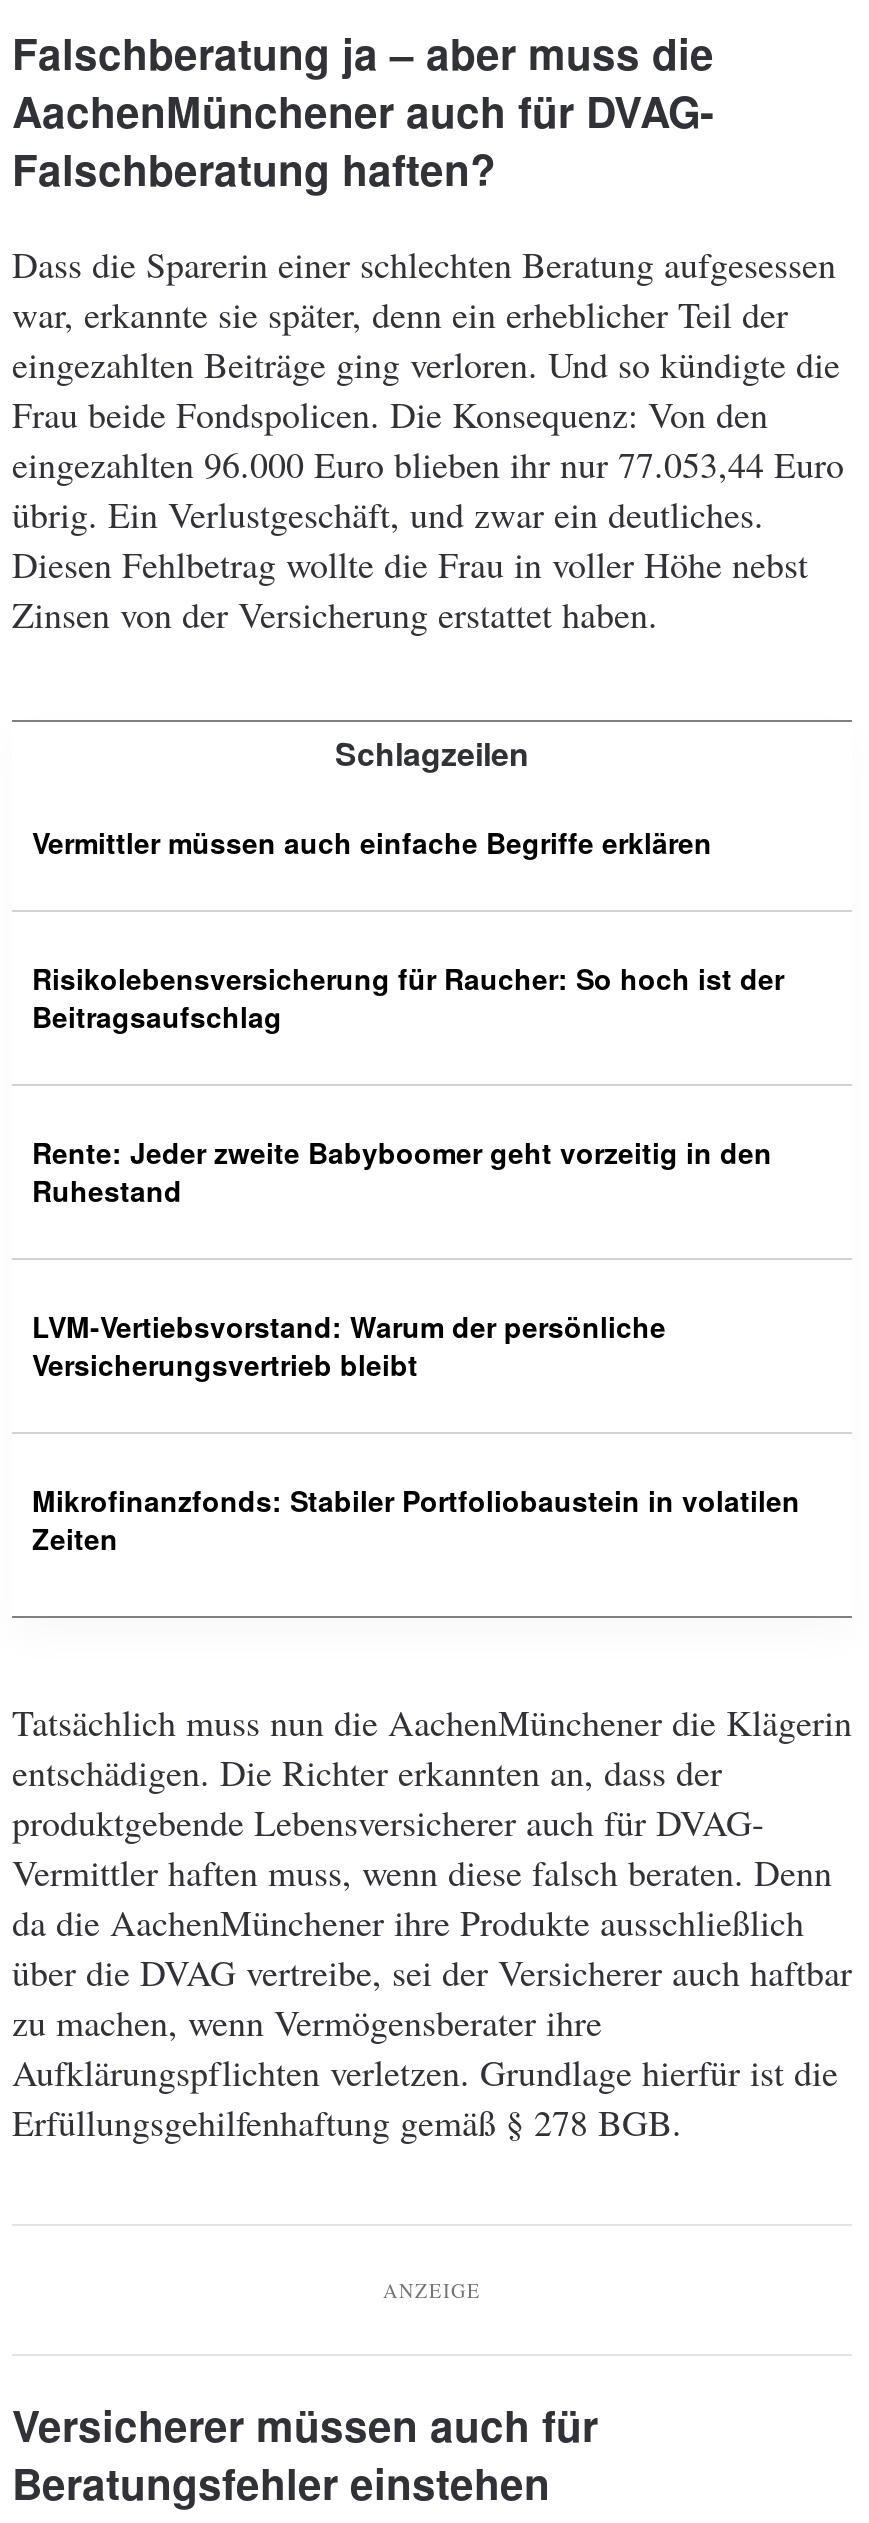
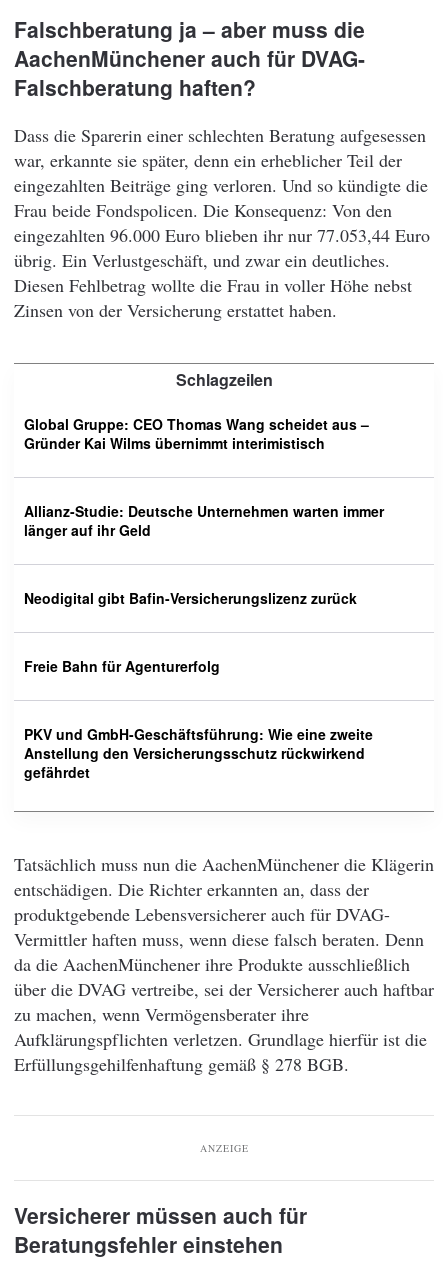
[32,821,712,861] Vermittler müssen auch einfache Begriffe erklären -> [24,414,369,453] Global Gruppe: CEO Thomas Wang scheidet aus – | Gründer Kai Wilms übernimmt interimistisch
[32,957,784,1035] Risikolebensversicherung für Raucher: So hoch ist der | Beitragsaufschlag -> [24,501,384,540] Allianz-Studie: Deutsche Unternehmen warten immer | länger auf ihr Geld
[32,1131,772,1209] Rente: Jeder zweite Babyboomer geht vorzeitig in den | Ruhestand -> [24,588,357,608] Neodigital gibt Bafin-Versicherungslizenz zurück
[32,1305,666,1383] LVM-Vertiebsvorstand: Warum der persönliche | Versicherungsvertrieb bleibt -> [24,656,220,676] Freie Bahn für Agenturerfolg
[32,1479,800,1557] Mikrofinanzfonds: Stabiler Portfoliobaustein in volatilen | Zeiten -> [24,724,373,782] PKV und GmbH-Geschäftsführung: Wie eine zweite | Anstellung den Versicherungsschutz rückwirkend | gefährdet

